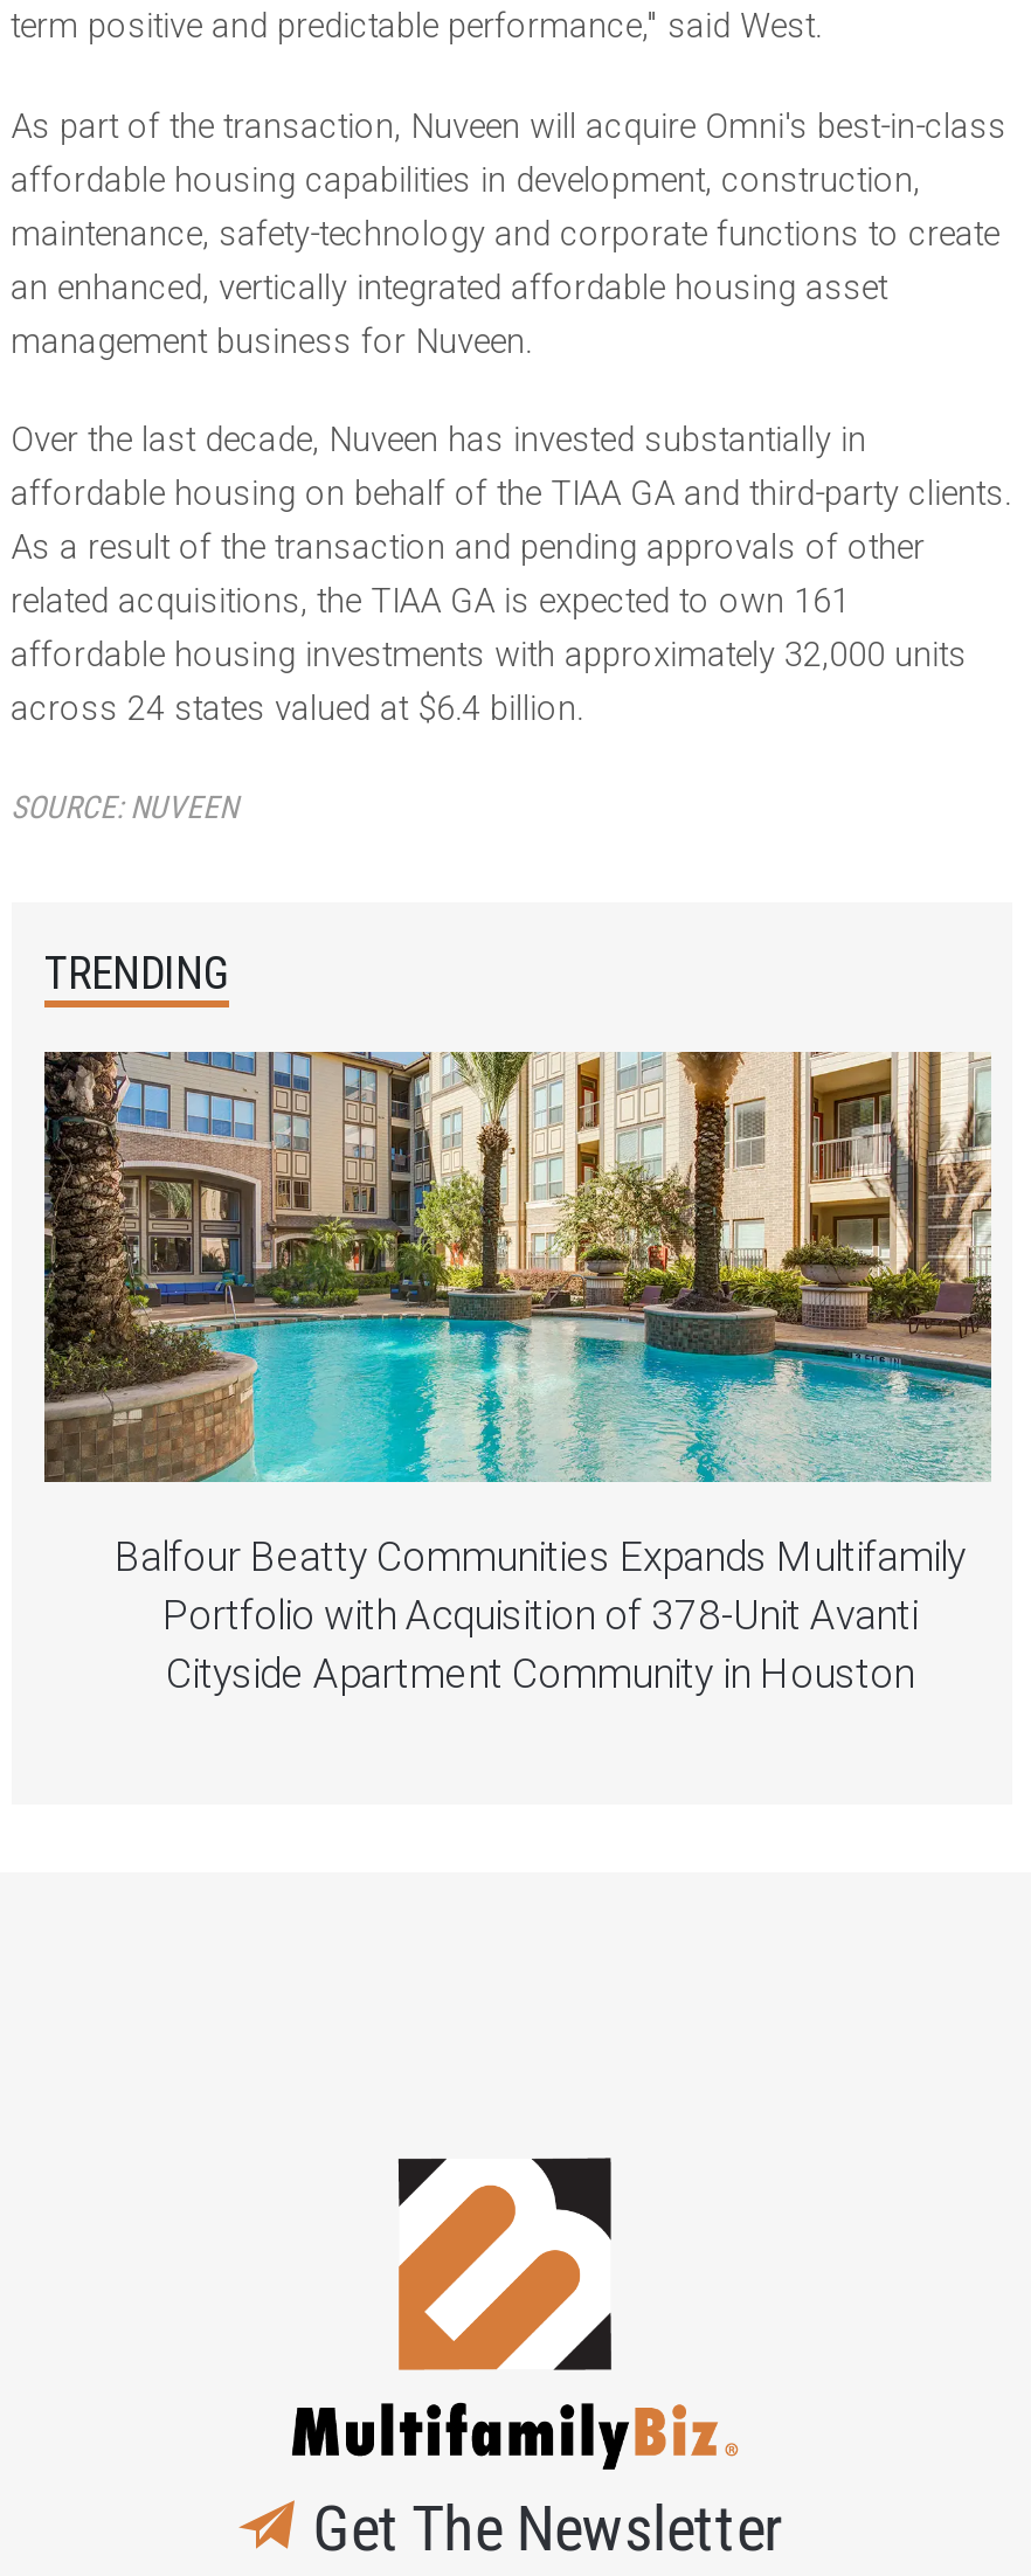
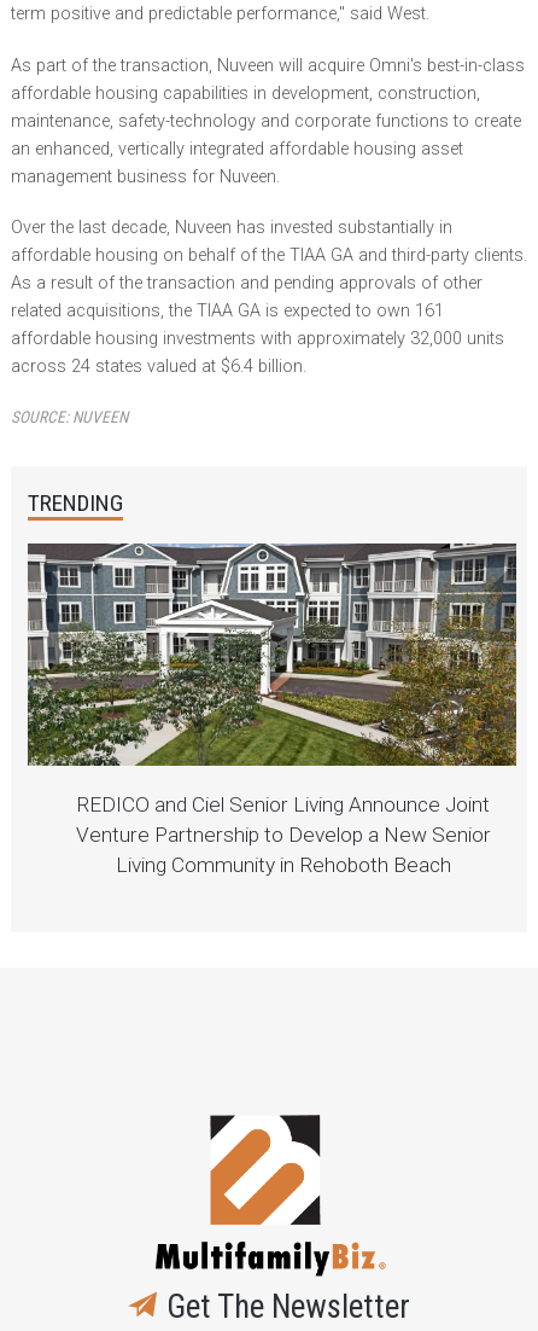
[42,1050,994,1696] [image] | Balfour Beatty Communities Expands Multifamily | Portfolio with Acquisition of 378-Unit Avanti | Cityside Apartment Community in Houston -> [28,542,517,876] [image] | REDICO and Ciel Senior Living Announce Joint | Venture Partnership to Develop a New Senior | Living Community in Rehoboth Beach

